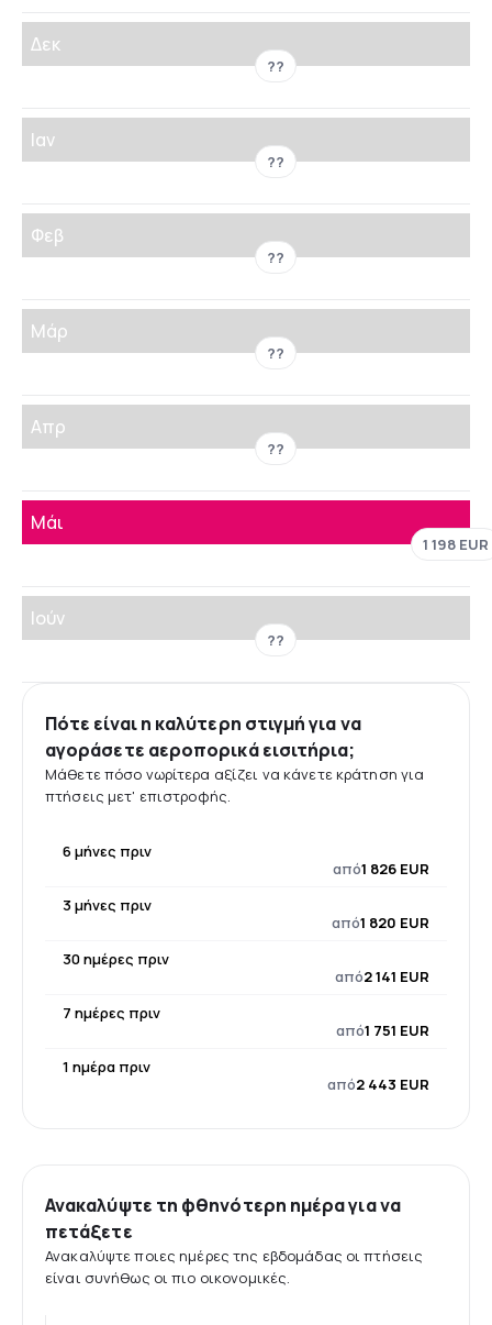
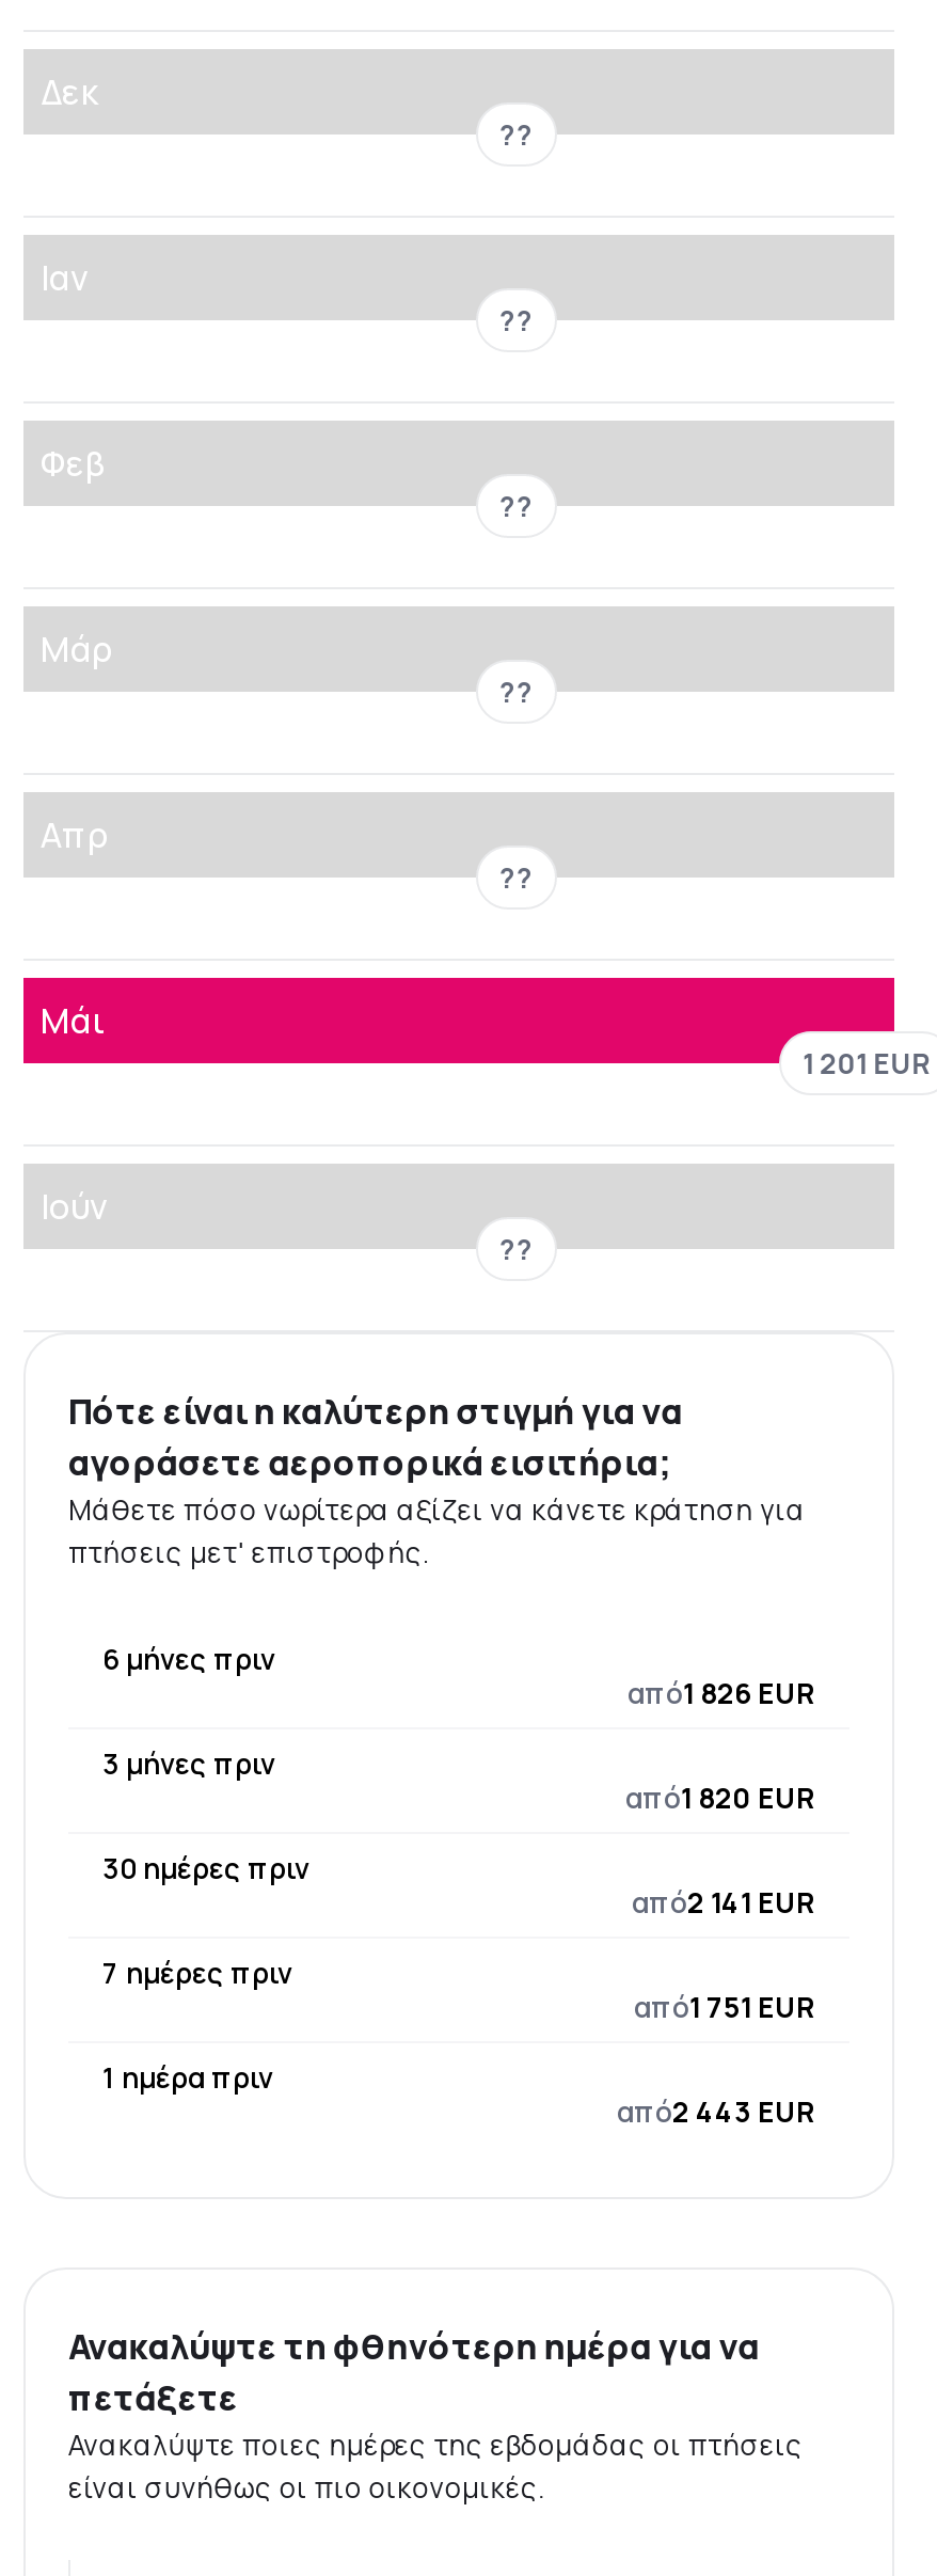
[423,534,489,554] 1 198 EUR -> [803,1044,931,1082] 1 201 EUR

